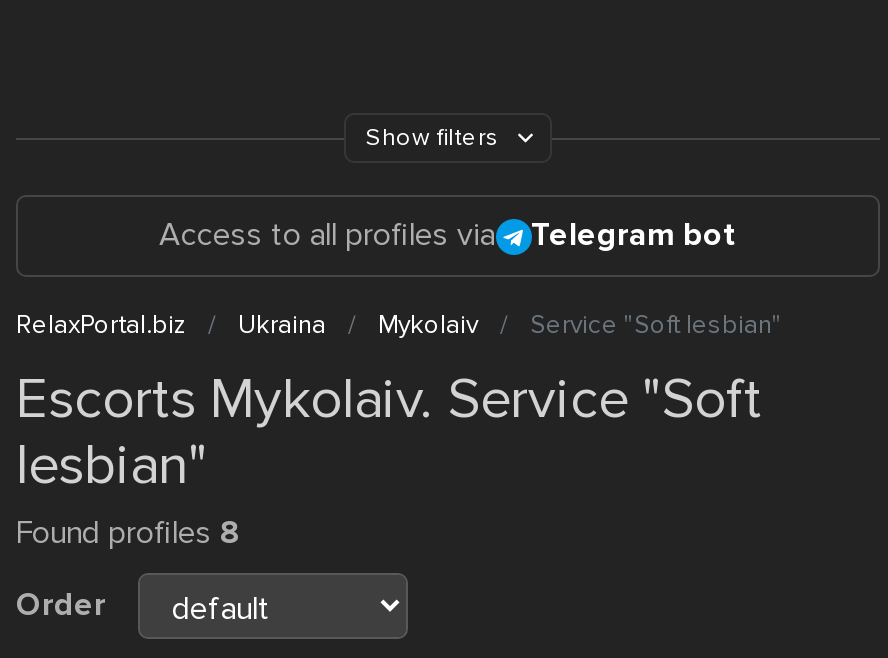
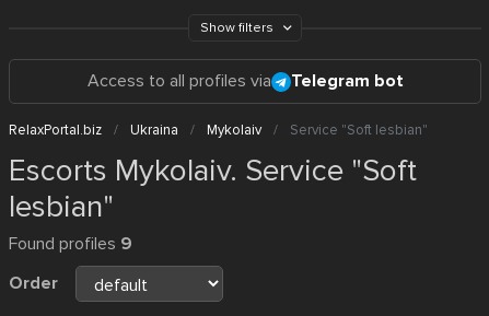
[16,513,240,553] Found profiles 8 -> [9,233,132,255] Found profiles 9

